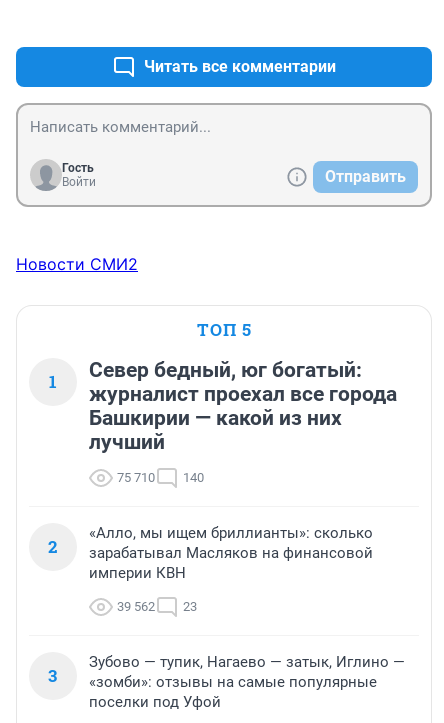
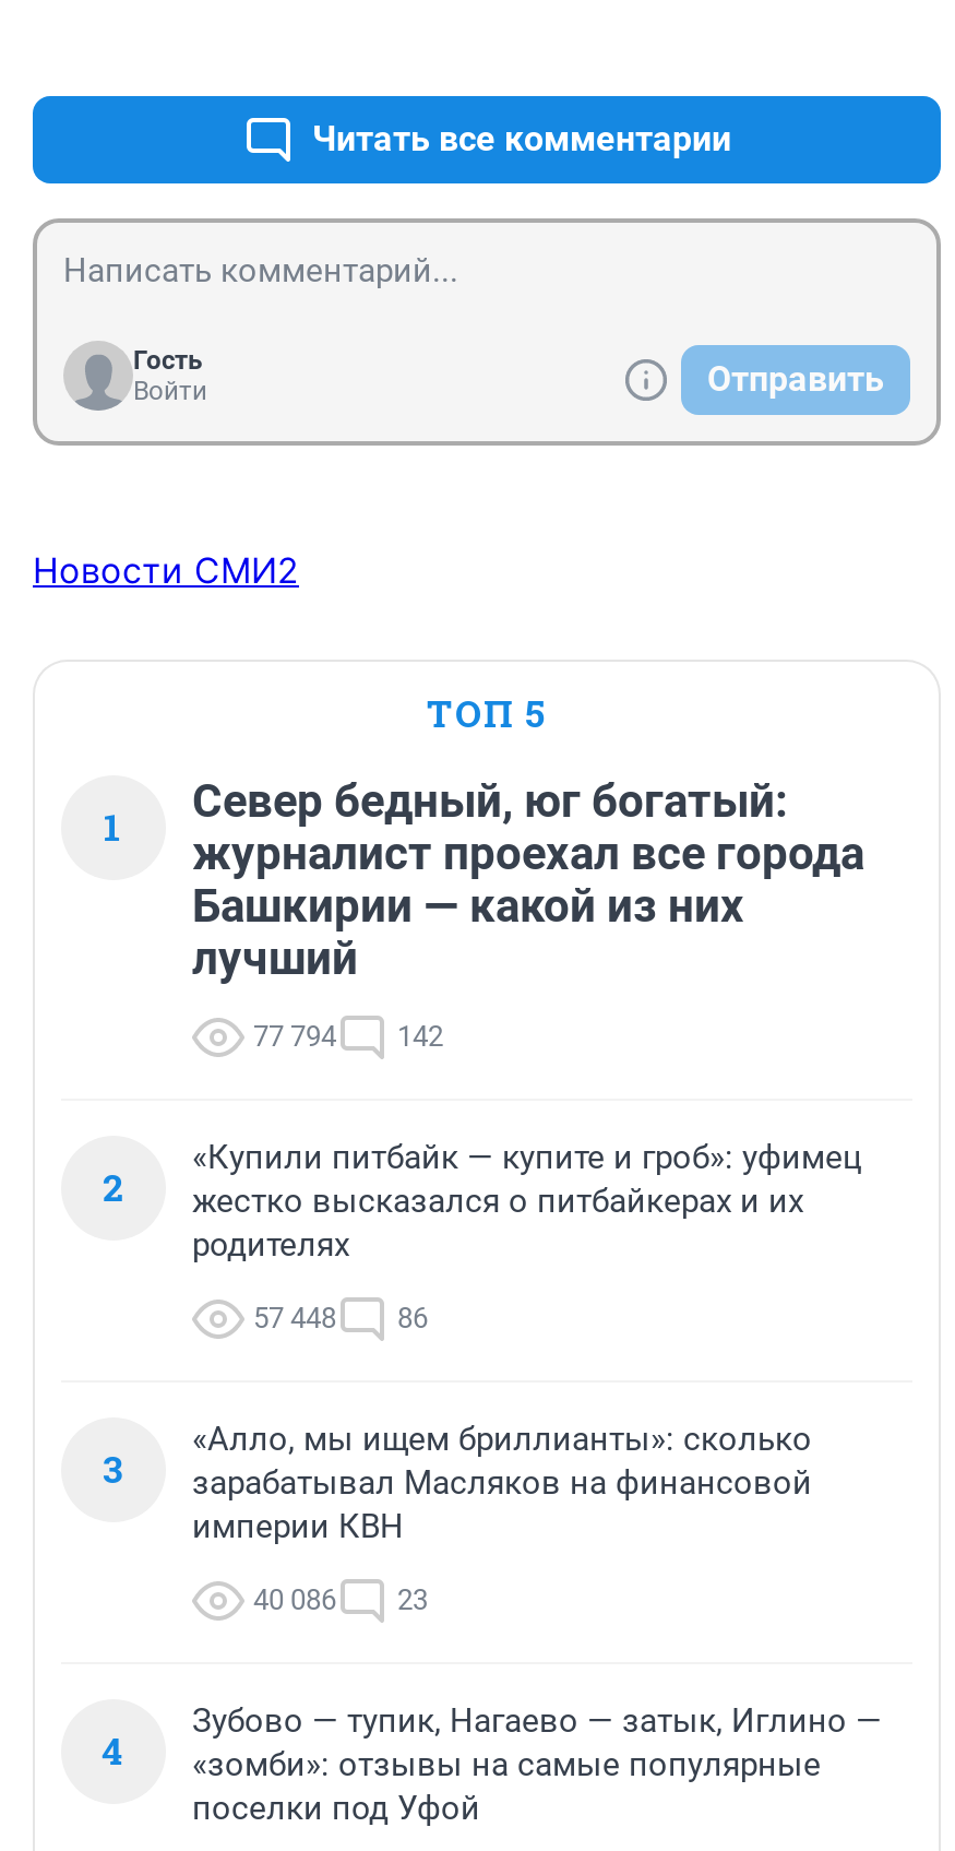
none -> [103,1138,862,1494] «Купили питбайк — купите и гроб»: уфимец | жестко высказался о питбайкерах и их | родителях | 57 448 | 86 | 3
[117,470,155,485] 75 710 -> [253,1020,336,1053] 77 794
[183,470,204,485] 140 -> [397,1020,443,1053] 142
[117,599,197,614] 39 562 23 -> [253,1584,428,1616] 40 086 23
[48,664,377,691] 3 «зомби»: отзывы на самые популярные -> [102,1726,821,1785] 4 «зомби»: отзывы на самые популярные

